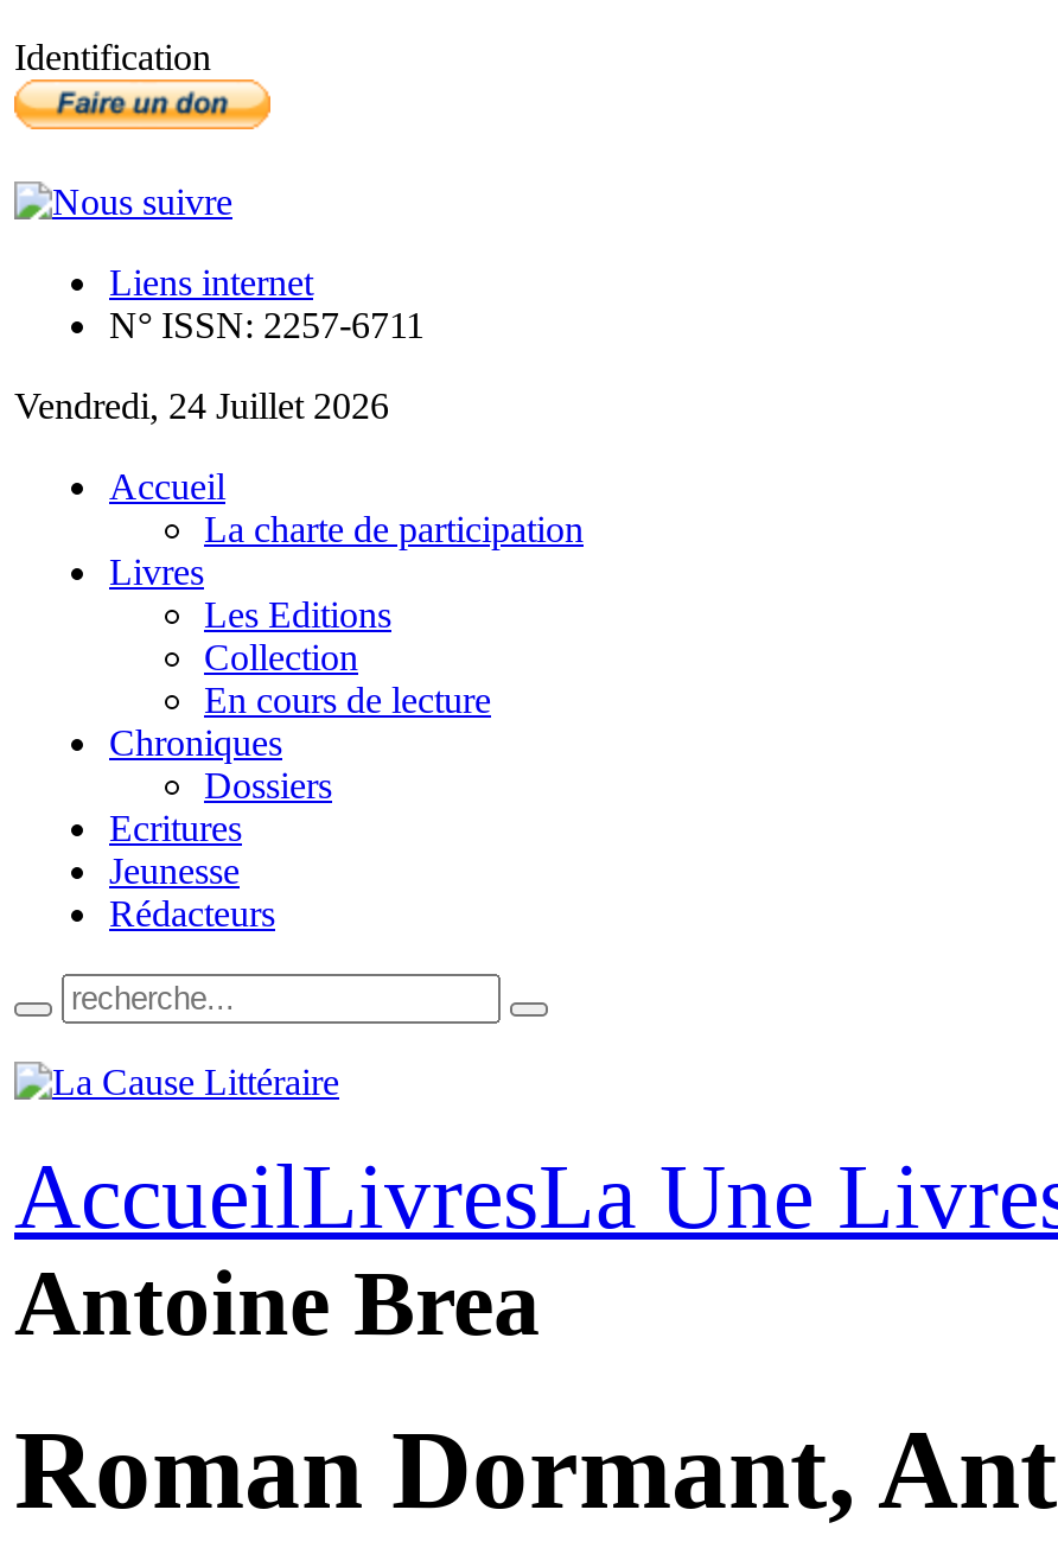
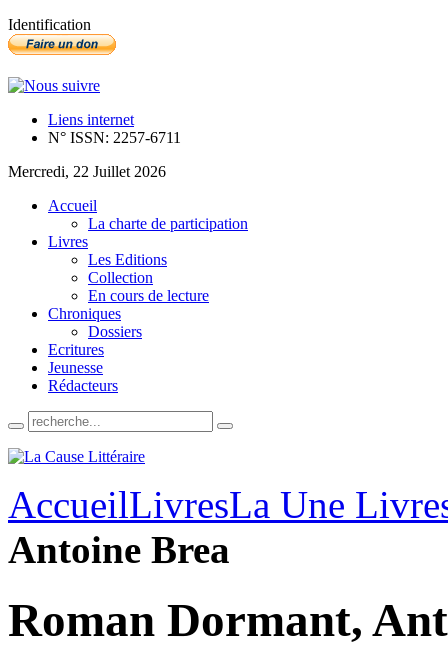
[14,386,389,426] Vendredi, 24 Juillet 2026 -> [8,163,166,180] Mercredi, 22 Juillet 2026

